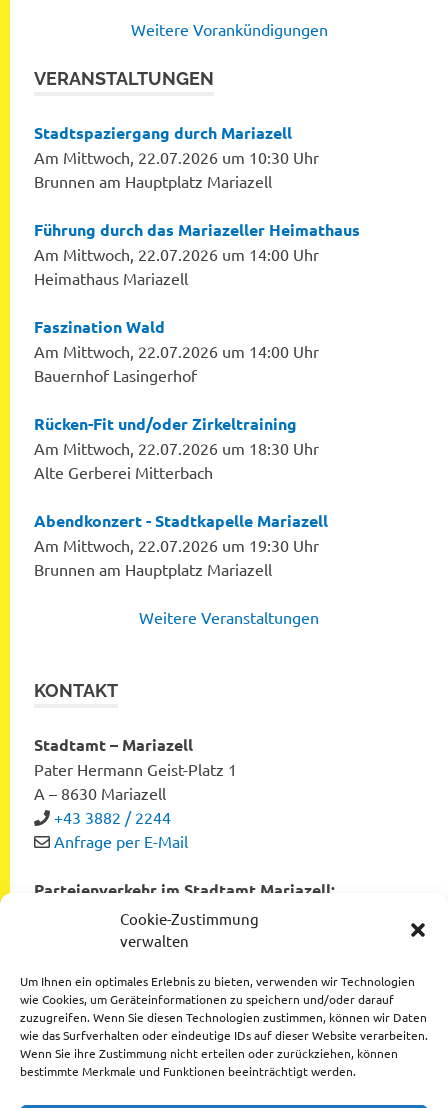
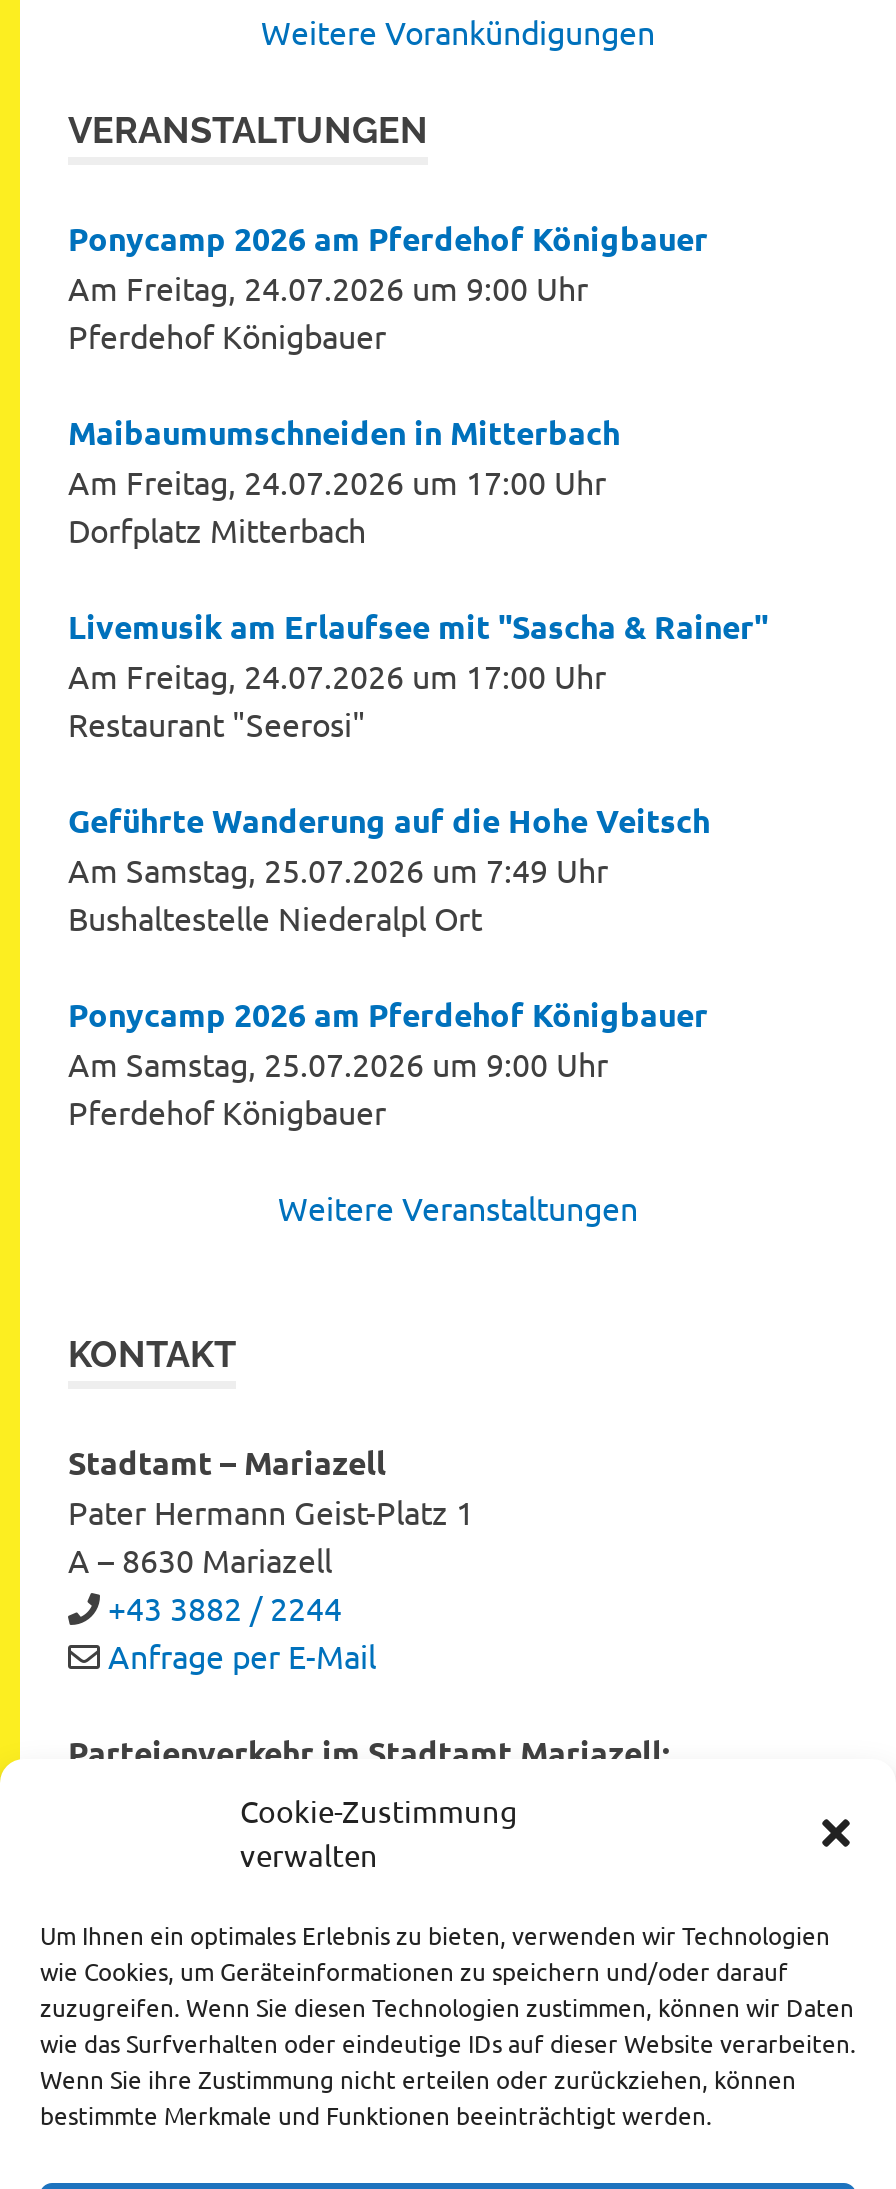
[34,122,319,191] Stadtspaziergang durch Mariazell | Am Mittwoch, 22.07.2026 um 10:30 Uhr | Brunnen am Hauptplatz Mariazell -> [68,216,708,354] Ponycamp 2026 am Pferdehof Königbauer | Am Freitag, 24.07.2026 um 9:00 Uhr | Pferdehof Königbauer
[34,219,360,288] Führung durch das Mariazeller Heimathaus | Am Mittwoch, 22.07.2026 um 14:00 Uhr | Heimathaus Mariazell -> [68,410,620,548] Maibaumumschneiden in Mitterbach | Am Freitag, 24.07.2026 um 17:00 Uhr | Dorfplatz Mitterbach
[34,316,319,385] Faszination Wald | Am Mittwoch, 22.07.2026 um 14:00 Uhr | Bauernhof Lasingerhof -> [68,604,768,742] Livemusik am Erlaufsee mit "Sascha & Rainer" | Am Freitag, 24.07.2026 um 17:00 Uhr | Restaurant "Seerosi"
[34,413,319,482] Rücken-Fit und/oder Zirkeltraining | Am Mittwoch, 22.07.2026 um 18:30 Uhr | Alte Gerberei Mitterbach -> [68,798,710,936] Geführte Wanderung auf die Hohe Veitsch | Am Samstag, 25.07.2026 um 7:49 Uhr | Bushaltestelle Niederalpl Ort
[34,510,328,579] Abendkonzert - Stadtkapelle Mariazell | Am Mittwoch, 22.07.2026 um 19:30 Uhr | Brunnen am Hauptplatz Mariazell -> [68,992,708,1130] Ponycamp 2026 am Pferdehof Königbauer | Am Samstag, 25.07.2026 um 9:00 Uhr | Pferdehof Königbauer

